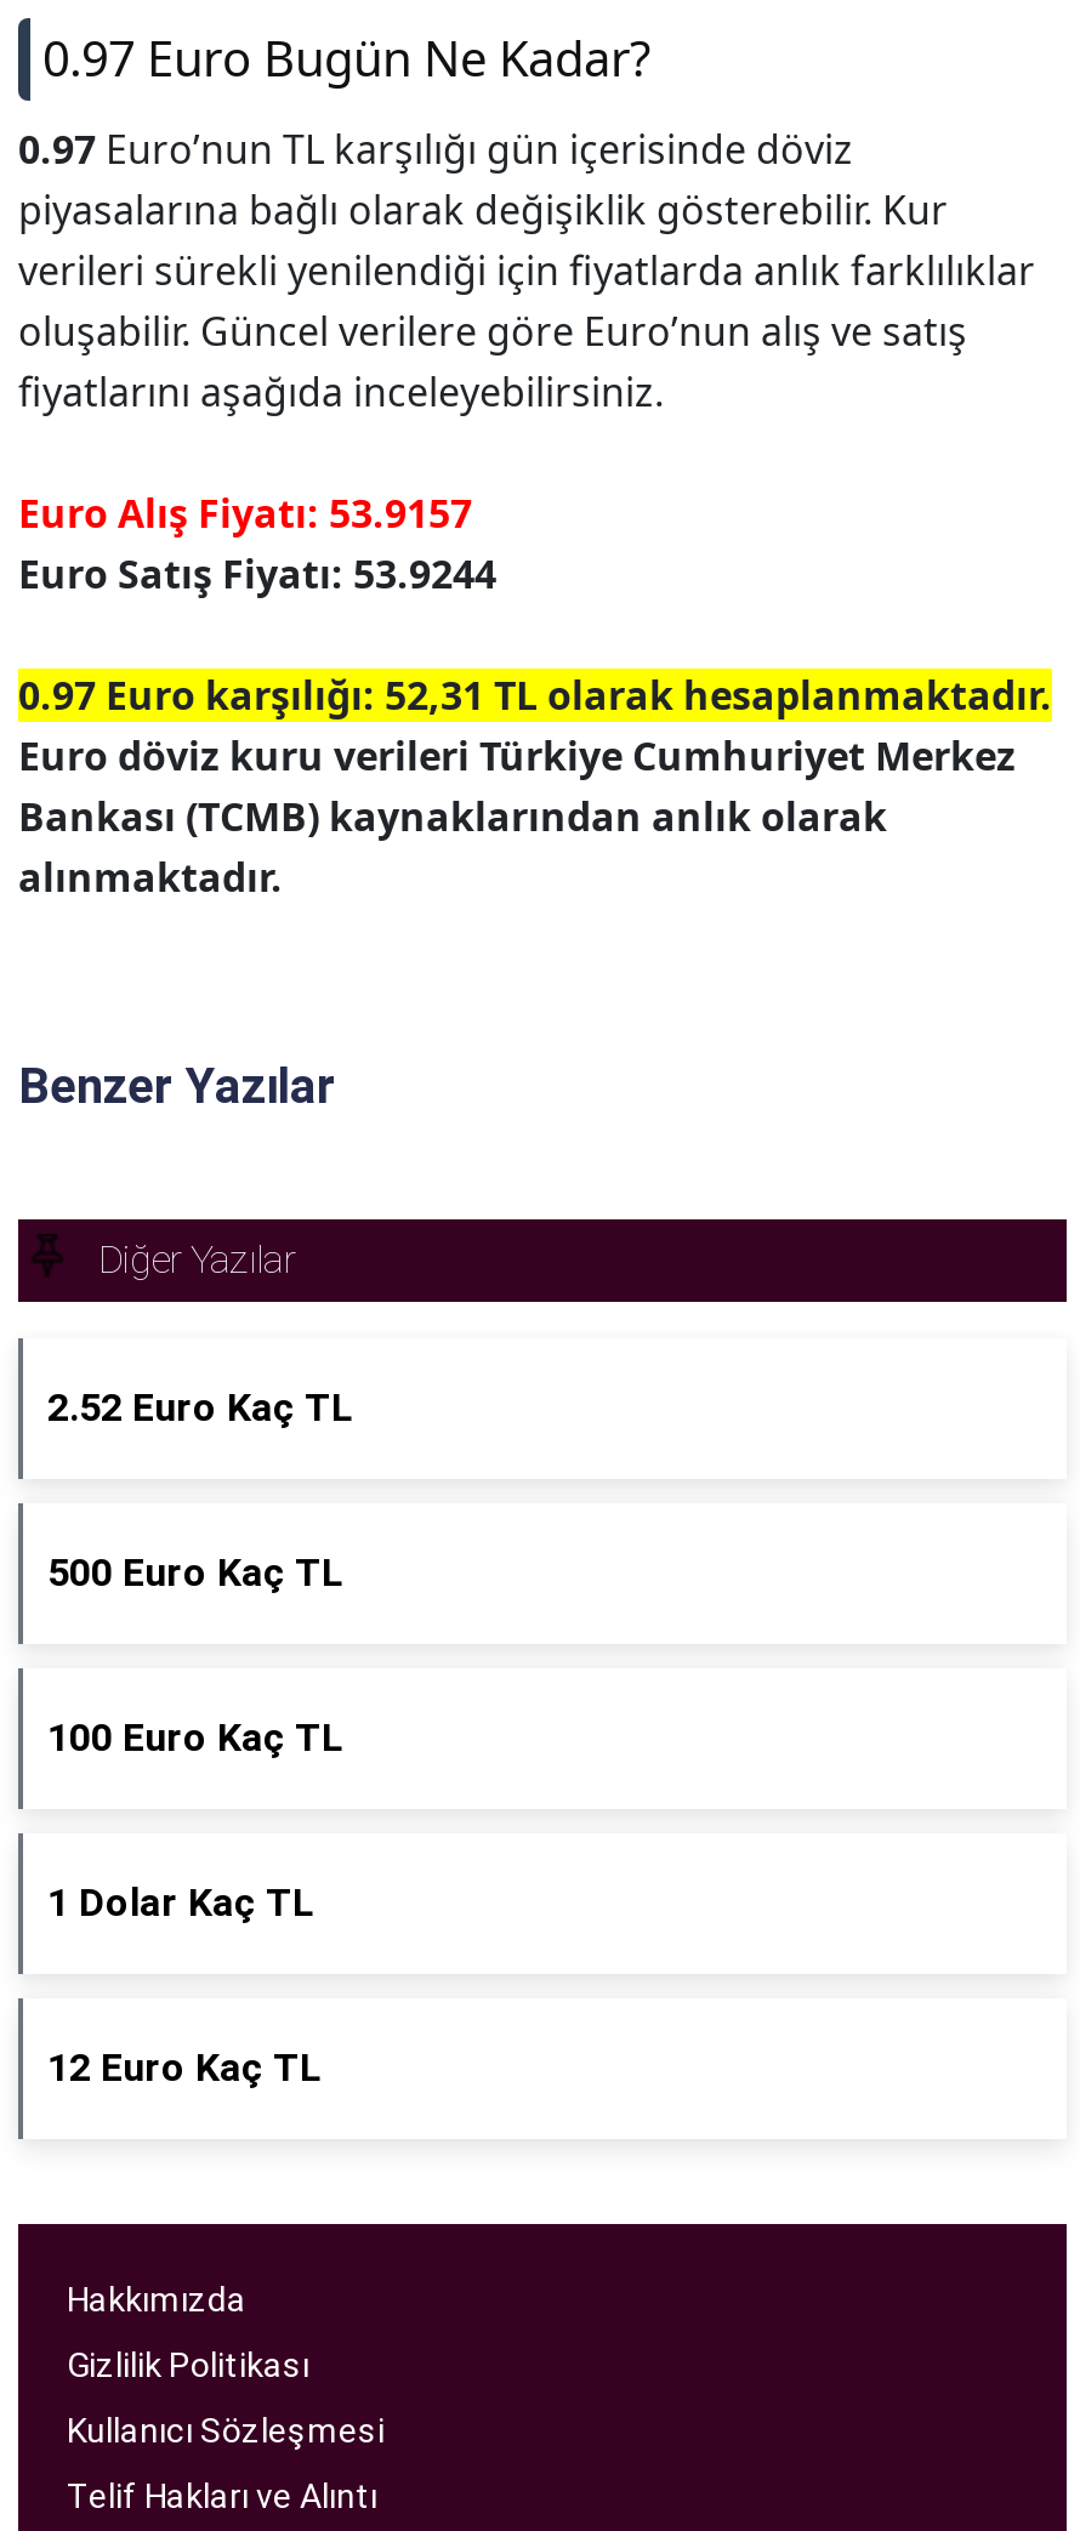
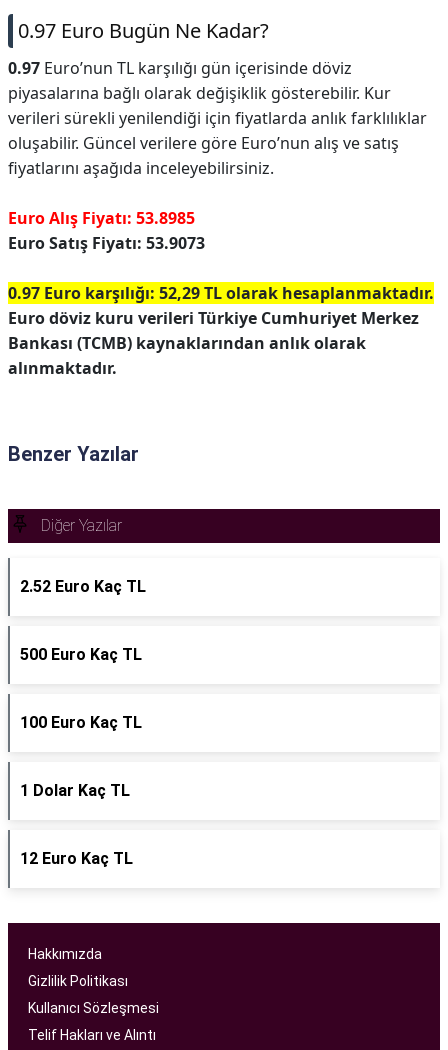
[18,487,472,540] Euro Alış Fiyatı: 53.9157 -> [8,207,195,229] Euro Alış Fiyatı: 53.8985
[18,547,496,601] Euro Satış Fiyatı: 53.9244 -> [8,232,205,254] Euro Satış Fiyatı: 53.9073
[18,669,1052,722] 0.97 Euro karşılığı: 52,31 TL olarak hesaplanmaktadır. -> [8,282,434,304] 0.97 Euro karşılığı: 52,29 TL olarak hesaplanmaktadır.

